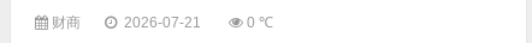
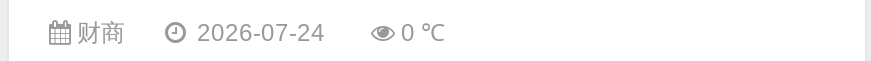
[124,14,205,31] 2026-07-21 -> [197,19,331,47] 2026-07-24

